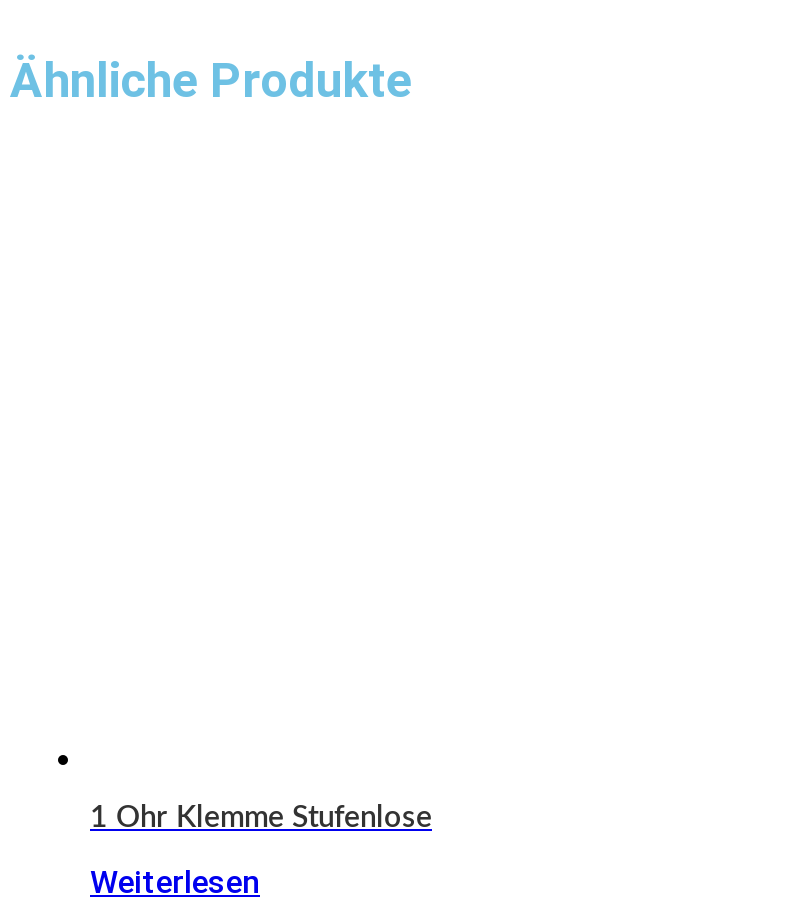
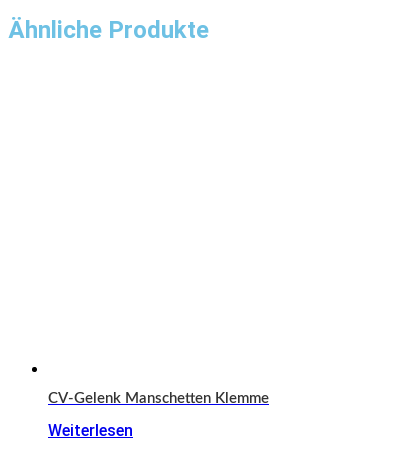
[90,803,432,833] 1 Ohr Klemme Stufenlose -> [48,391,269,406] CV-Gelenk Manschetten Klemme

